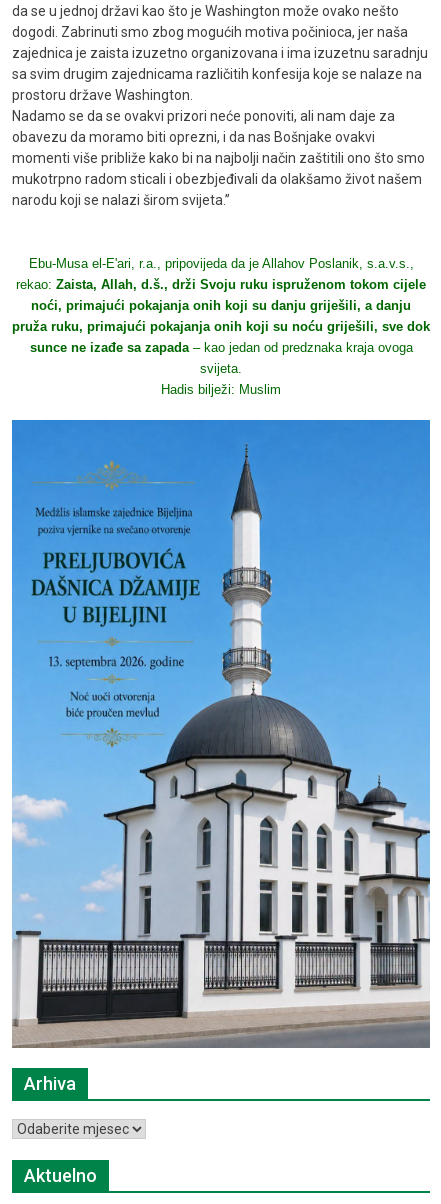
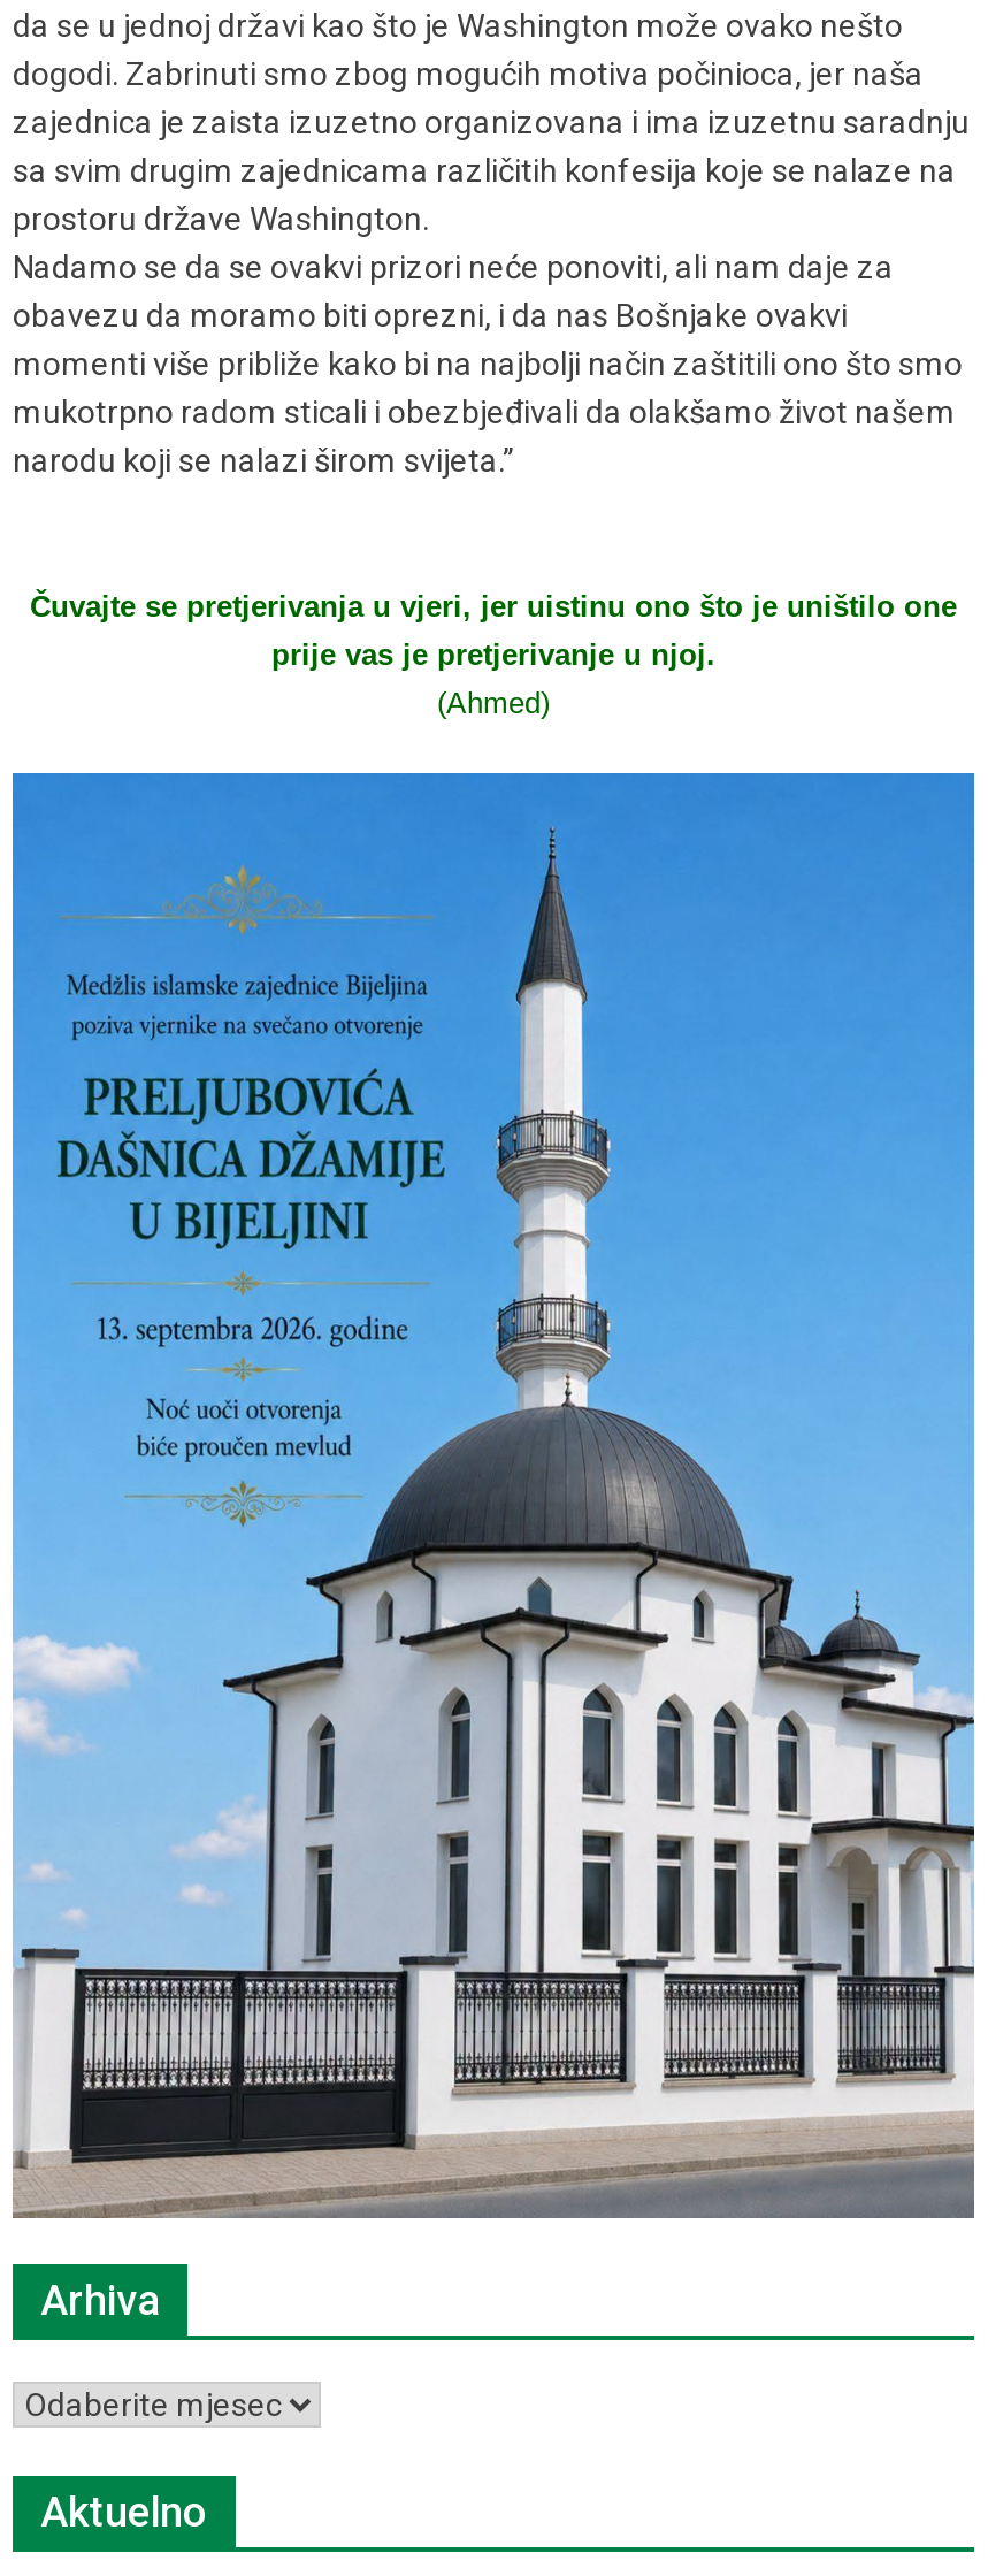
[12,256,430,397] Ebu-Musa el-E'ari, r.a., pripovijeda da je Allahov Poslanik, s.a.v.s., | rekao: Zaista, Allah, d.š., drži Svoju ruku ispruženom tokom cijele | noći, primajući pokajanja onih koji su danju griješili, a danju | pruža ruku, primajući pokajanja onih koji su noću griješili, sve dok | sunce ne izađe sa zapada – kao jedan od predznaka kraja ovoga | svijeta. | Hadis bilježi: Muslim -> [30,590,957,721] Čuvajte se pretjerivanja u vjeri, jer uistinu ono što je uništilo one | prije vas je pretjerivanje u njoj. | (Ahmed)

